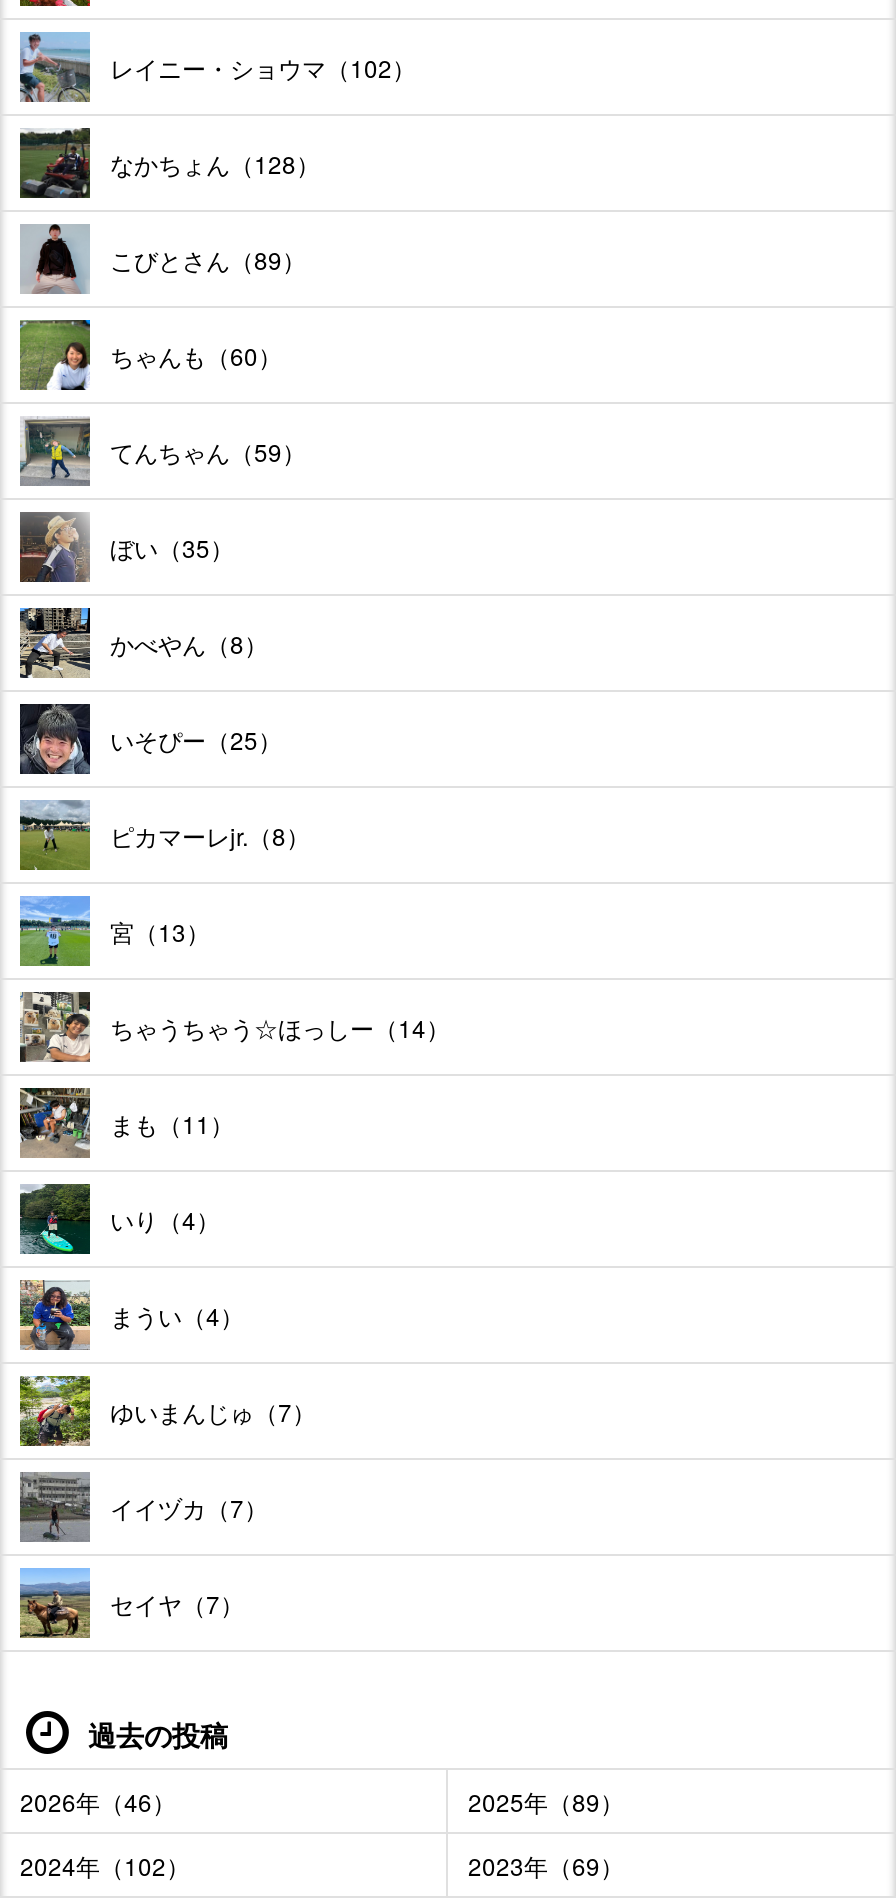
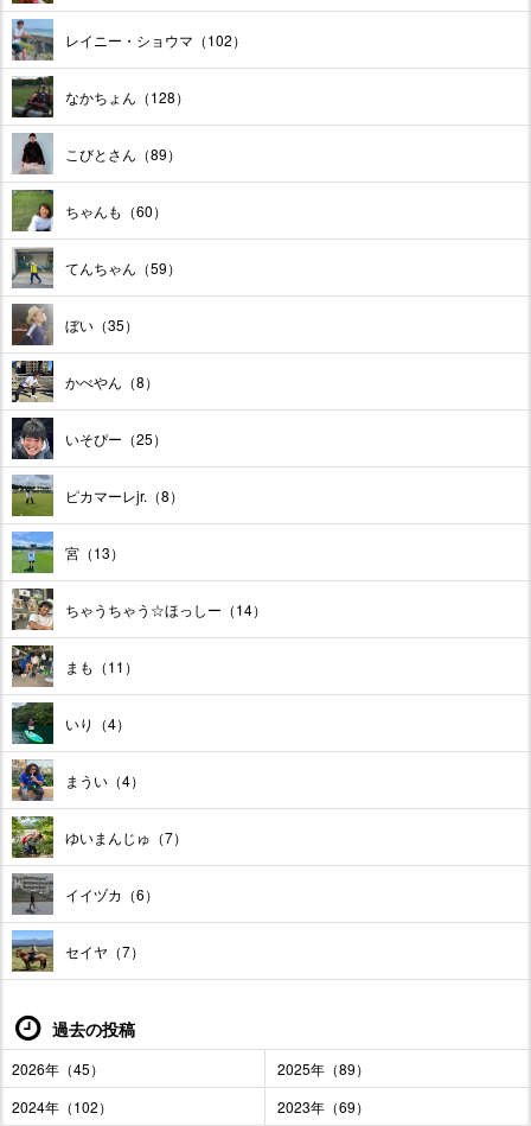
[110,1489,268,1523] イイヅカ（7） -> [65,884,159,904] イイヅカ（6）
[20,1783,176,1817] 2026年（46） -> [12,1058,104,1078] 2026年（45）

